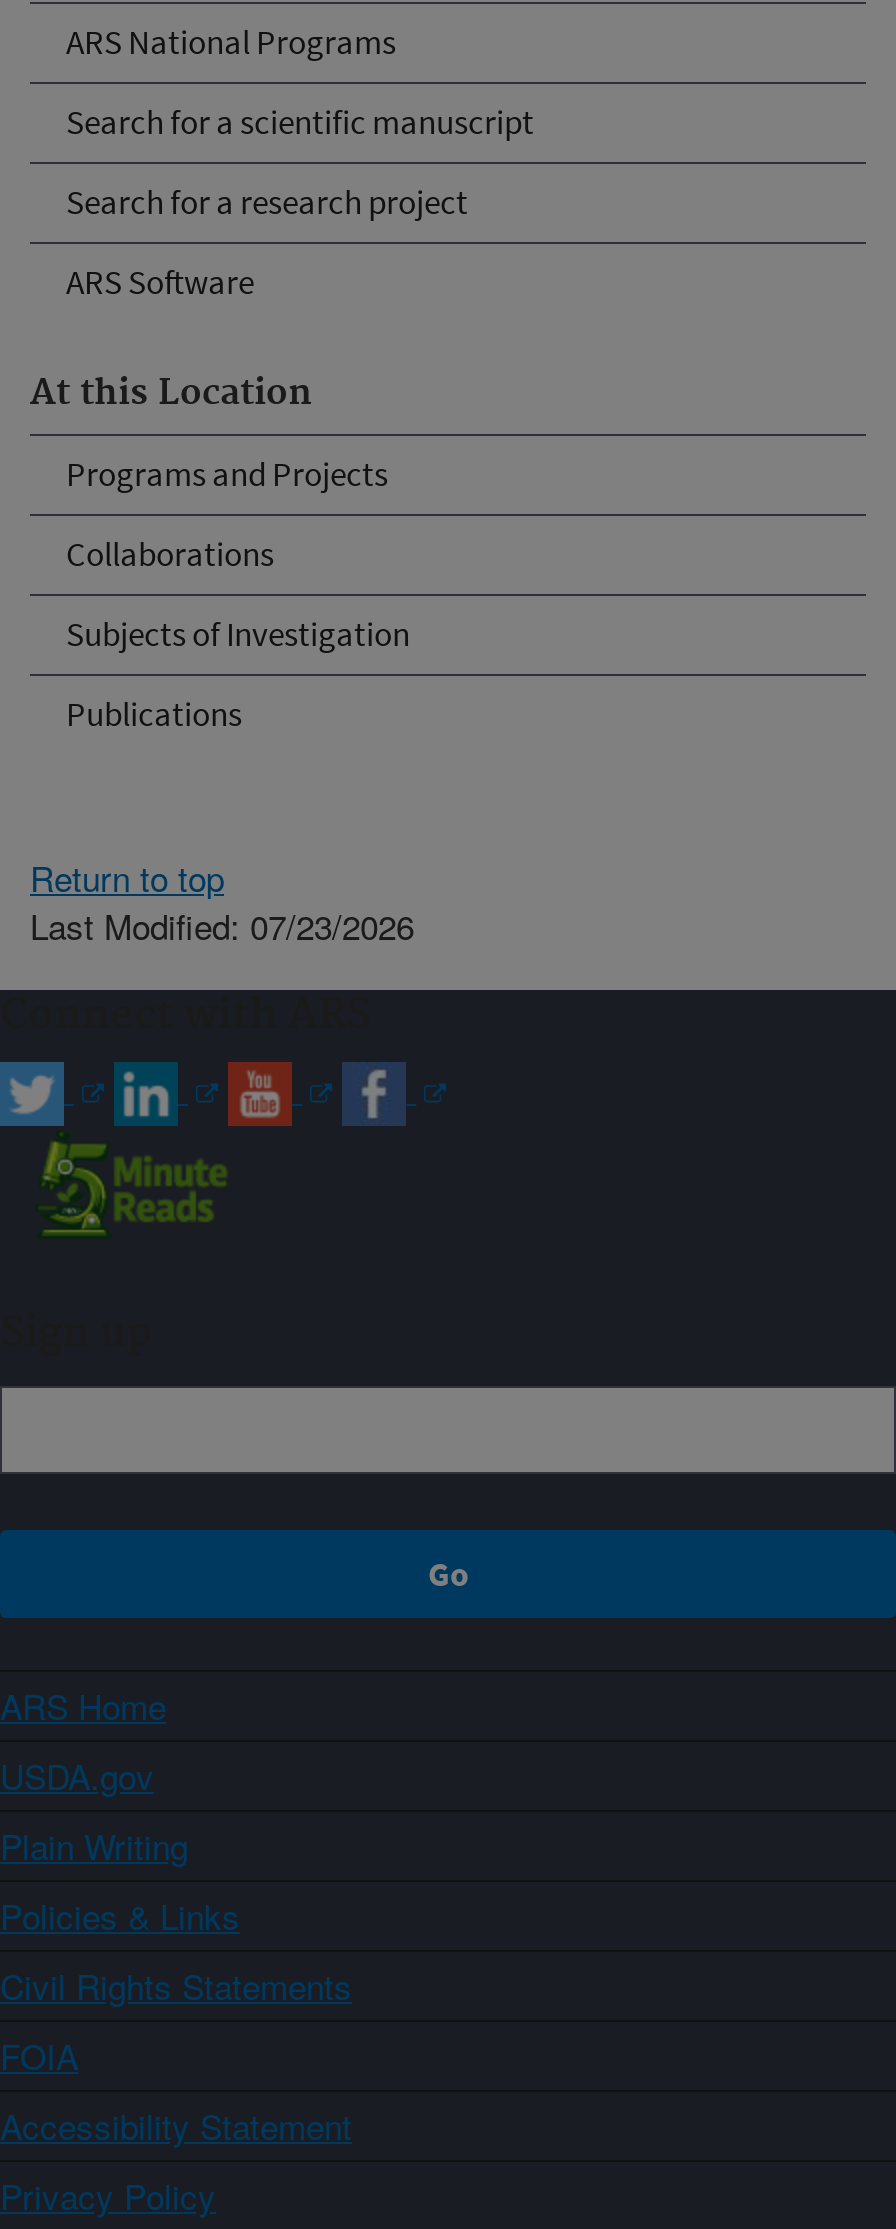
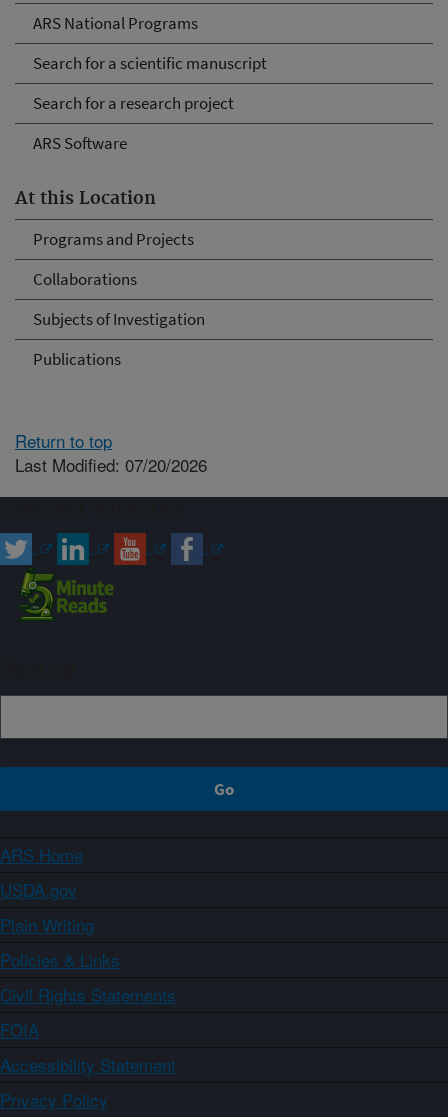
[30,899,414,949] Last Modified: 07/23/2026 -> [15,451,207,476] Last Modified: 07/20/2026

